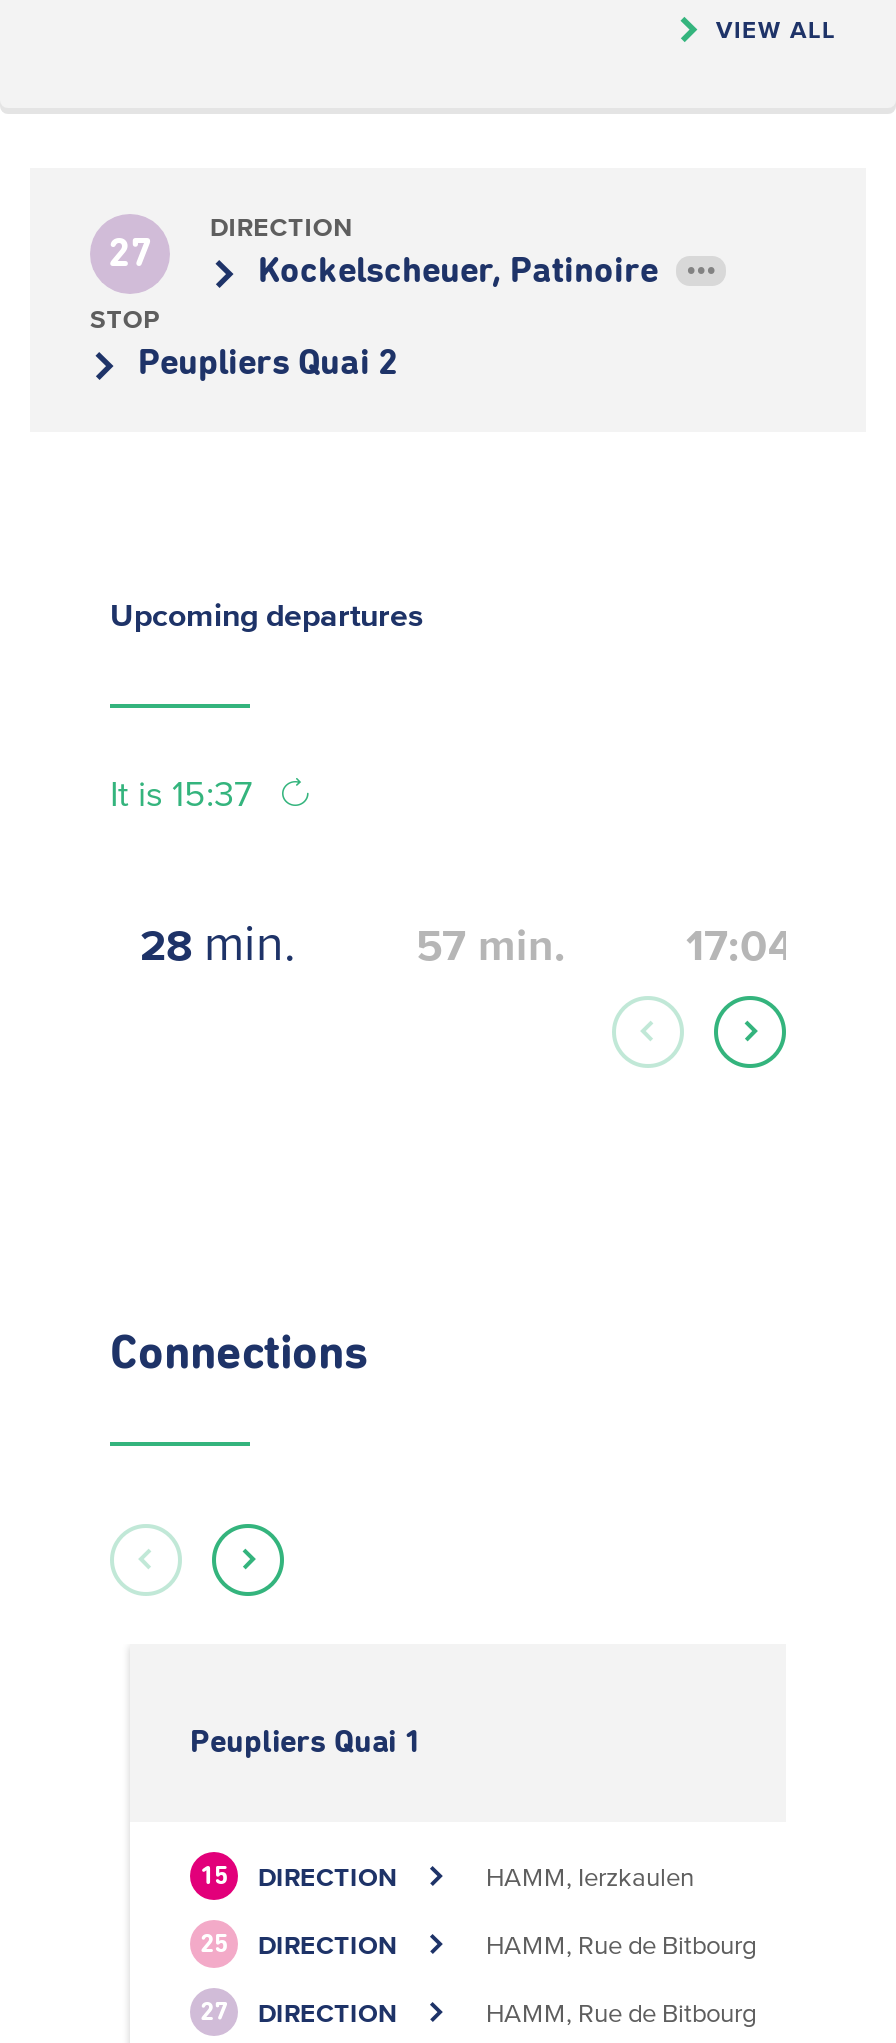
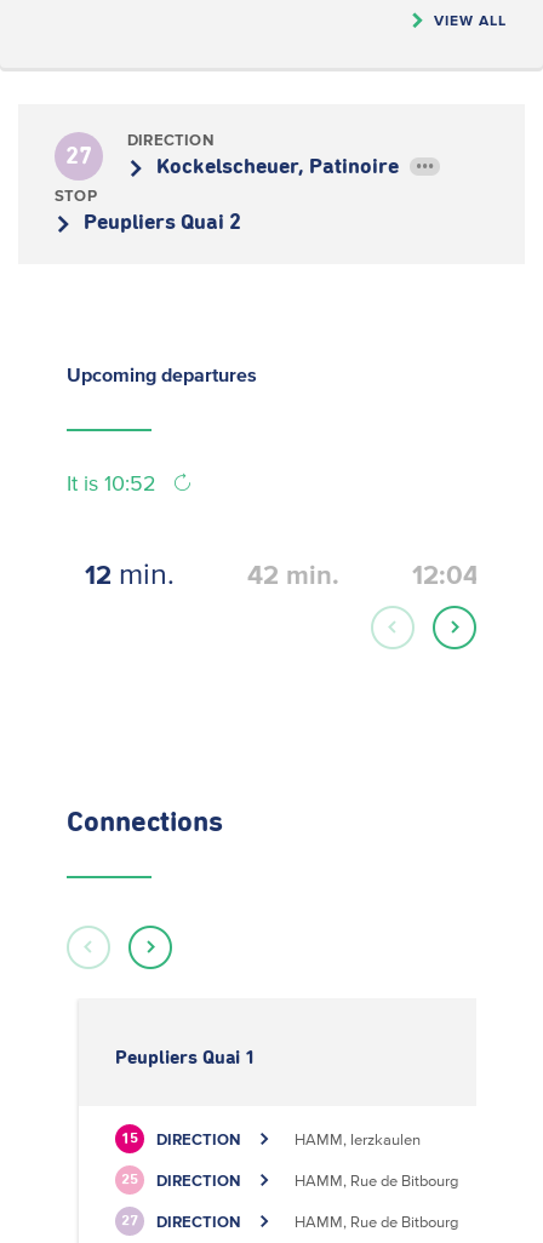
[110,774,262,814] It is 15:37 -> [67,471,162,496] It is 10:52
[140,914,296,970] 28 min. -> [85,556,175,590] 12 min.
[416,920,566,968] 57 min. -> [247,560,339,589] 42 min.
[686,920,794,968] 17:04 -> [412,560,479,589] 12:04

